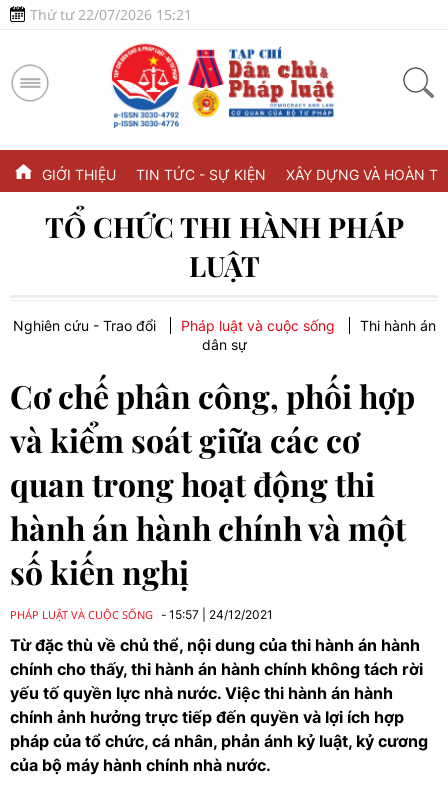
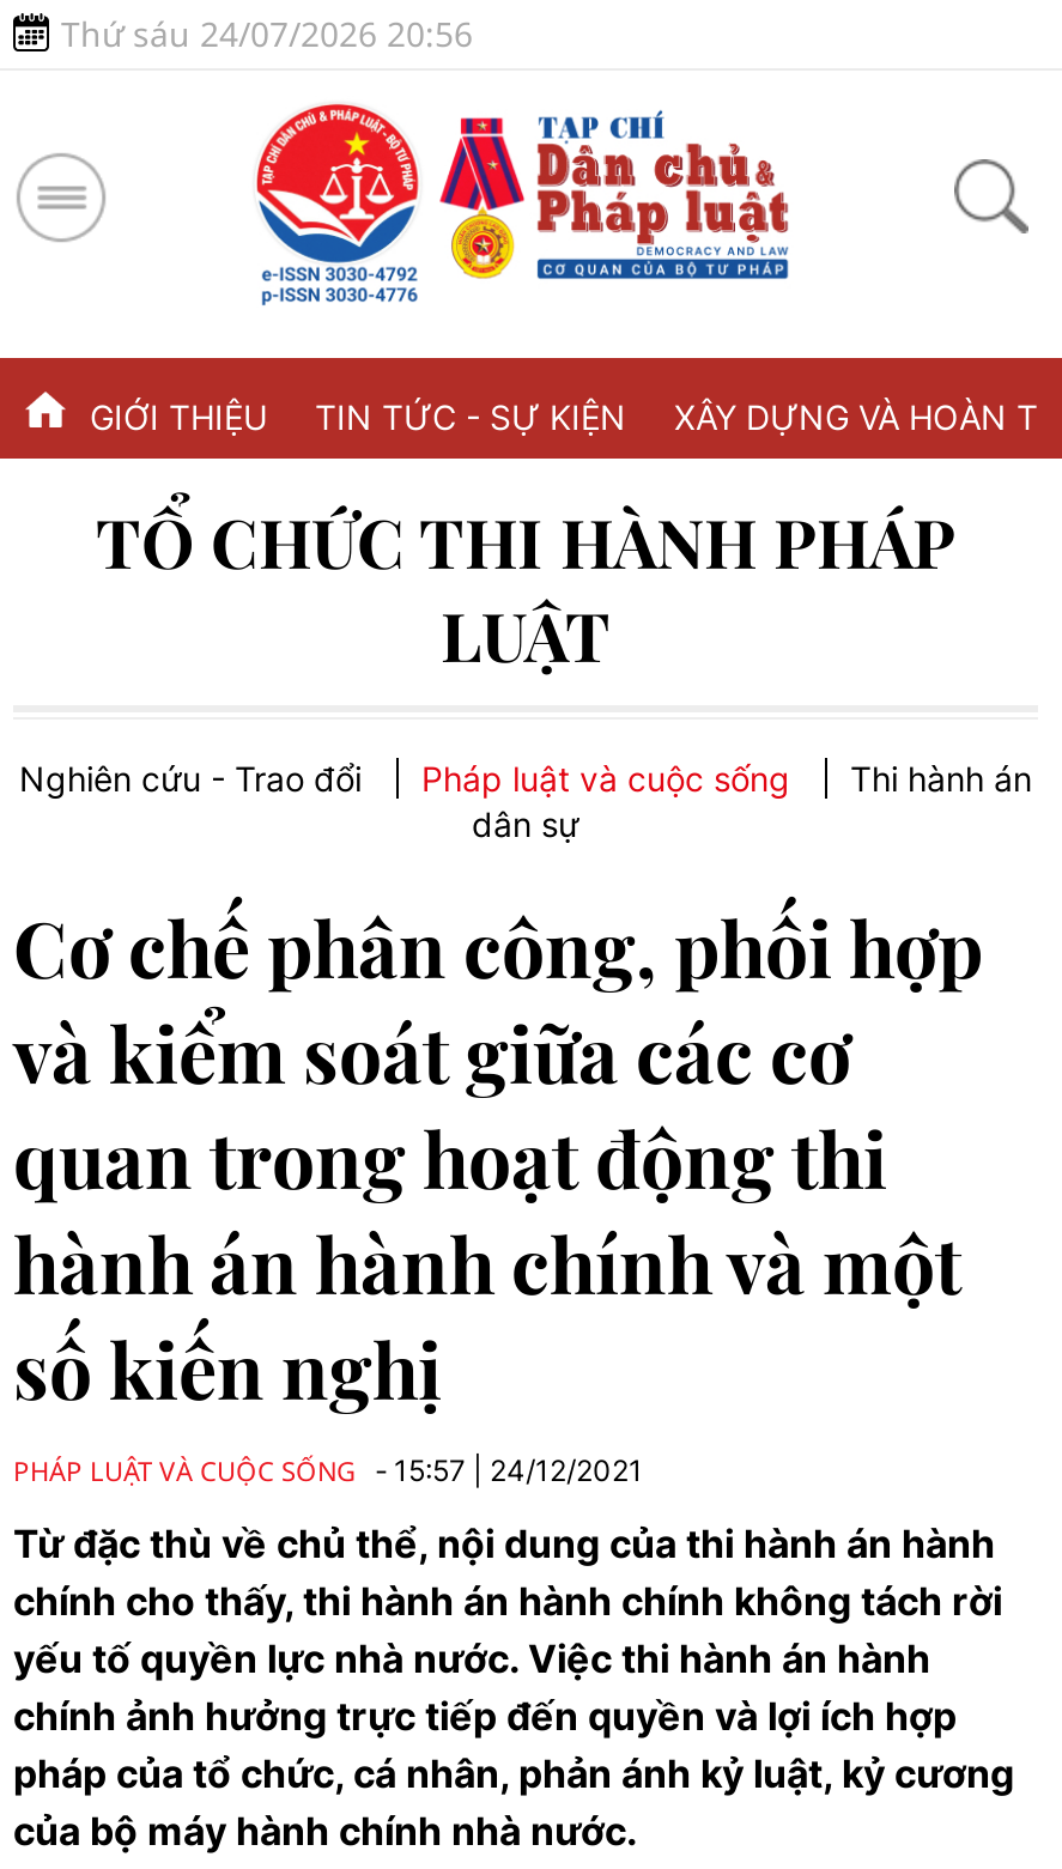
[30,5,192,24] Thứ tư 22/07/2026 15:21 -> [61,11,473,56] Thứ sáu 24/07/2026 20:56

